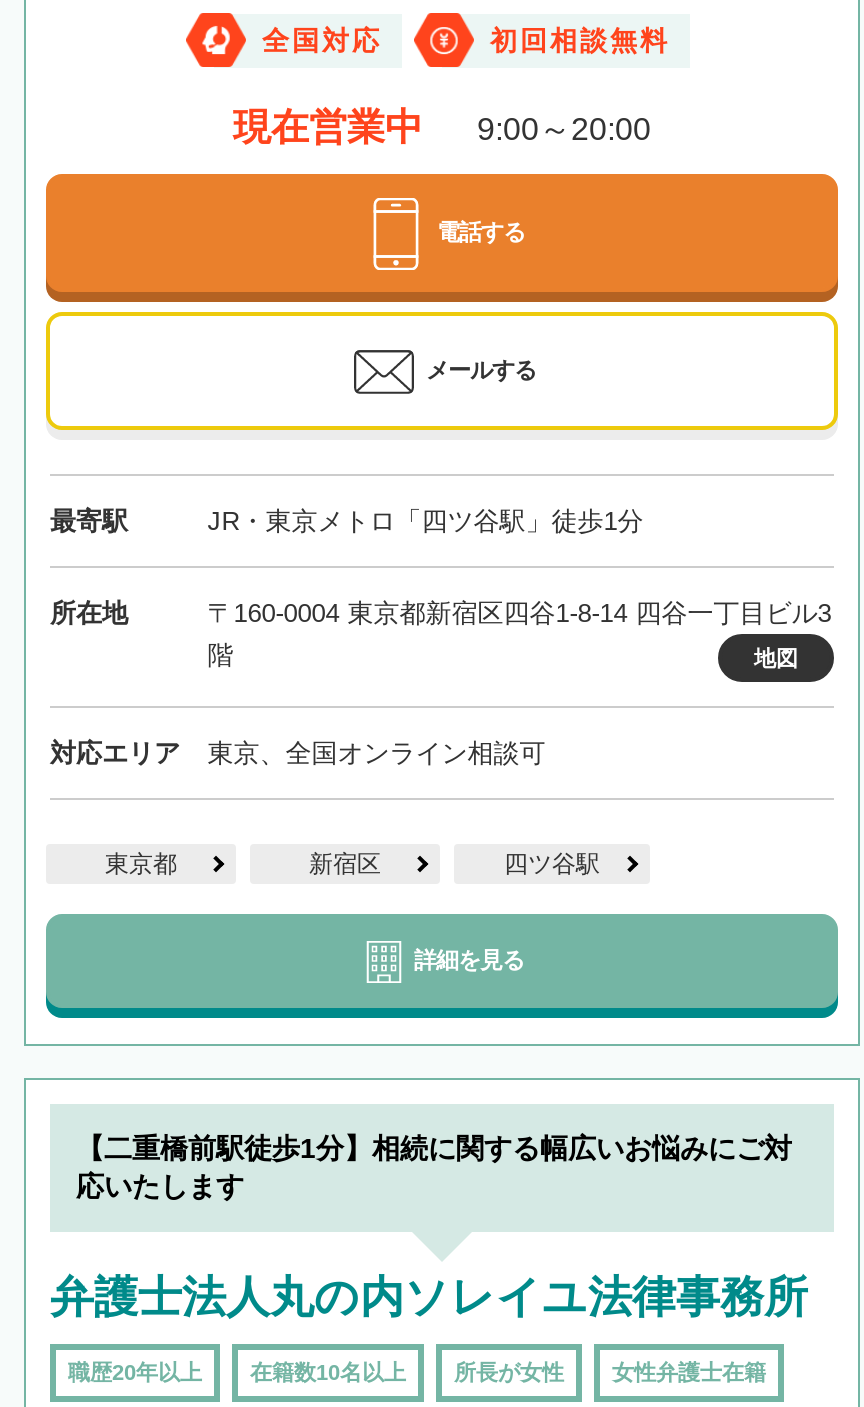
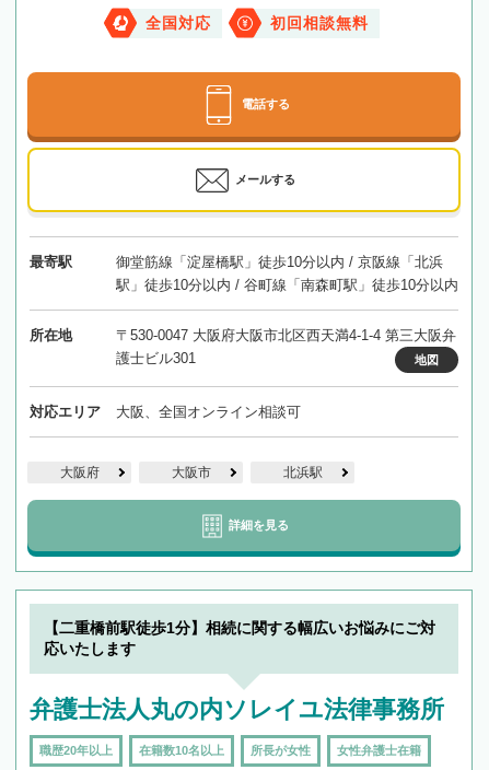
[233,106,651,148] 現在営業中 | 9:00～20:00 -> none
moved [50,220,536,536] -> [30,97,295,270]: 電話する | メールする | 最寄駅
[207,506,643,536] JR・東京メトロ「四ツ谷駅」徒歩1分 -> [116,254,458,293] 御堂筋線「淀屋橋駅」徒歩10分以内 / 京阪線「北浜 | 駅」徒歩10分以内 / 谷町線「南森町駅」徒歩10分以内
[207,598,831,670] 〒160-0004 東京都新宿区四谷1-8-14 四谷一丁目ビル3 | 階 -> [116,327,456,366] 〒530-0047 大阪府大阪市北区西天満4-1-4 第三大阪弁 | 護士ビル301
[207,738,545,768] 東京、全国オンライン相談可 -> [116,403,301,420] 大阪、全国オンライン相談可
[105,850,600,878] 東京都 | 新宿区 | 四ツ谷駅 -> [60,465,322,480] 大阪府 | 大阪市 | 北浜駅

